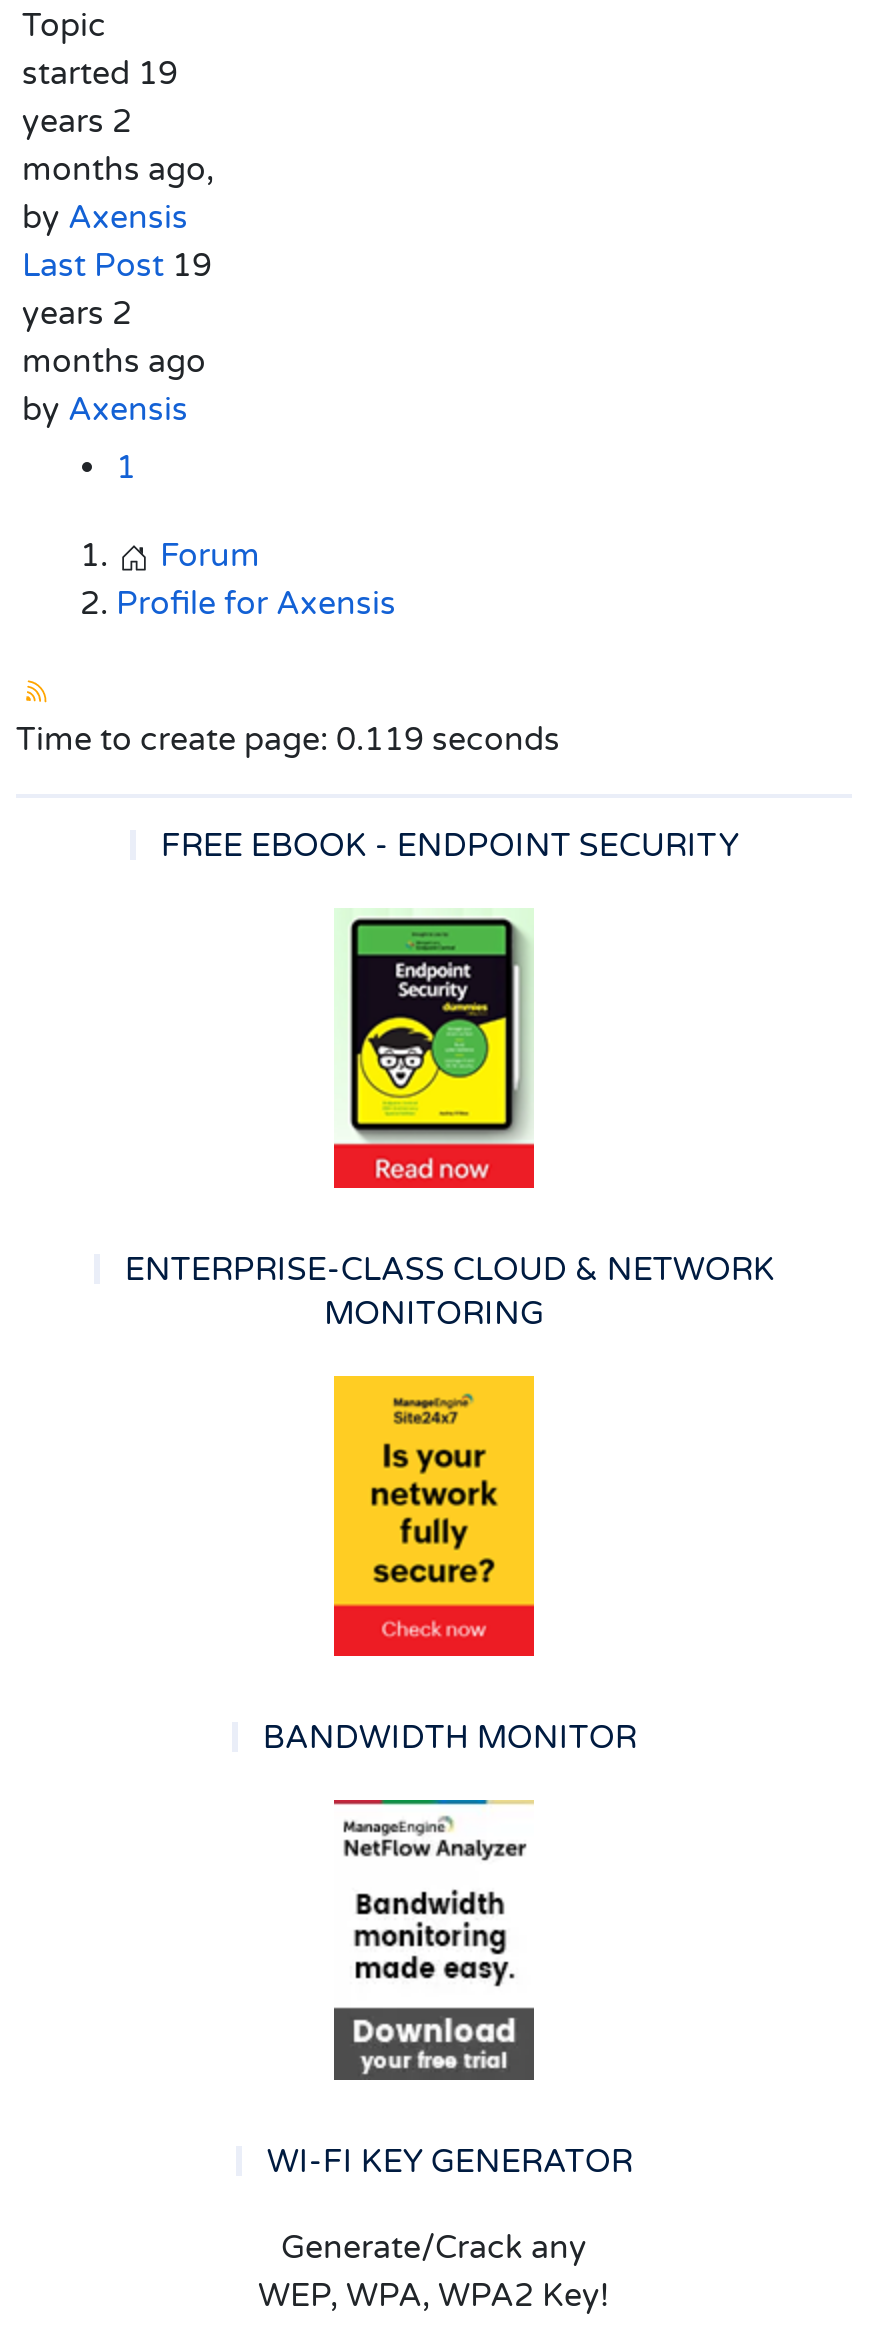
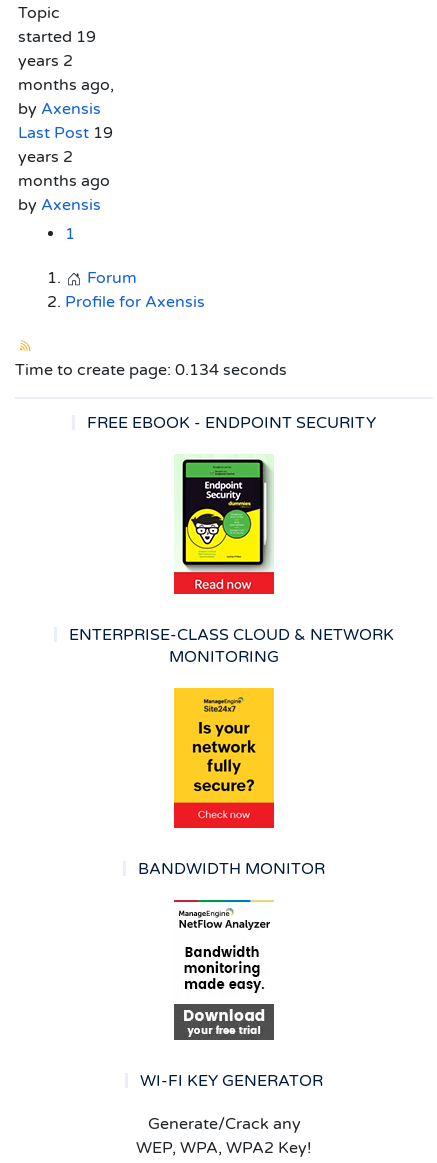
[16,720,560,760] Time to create page: 0.119 seconds -> [15,360,287,380] Time to create page: 0.134 seconds

